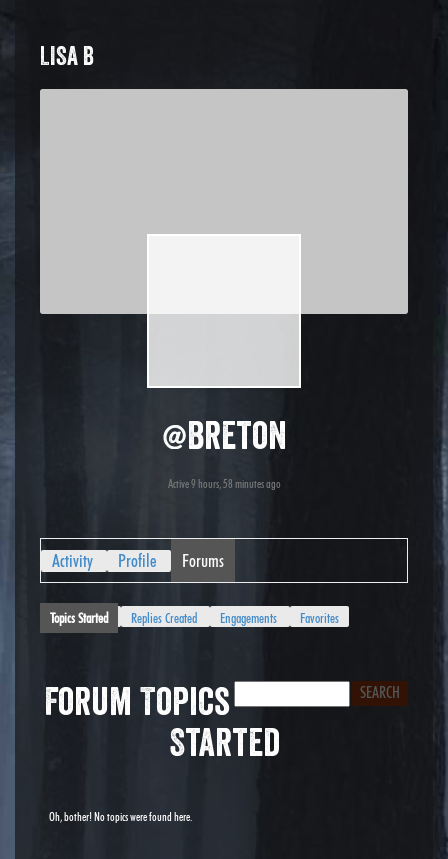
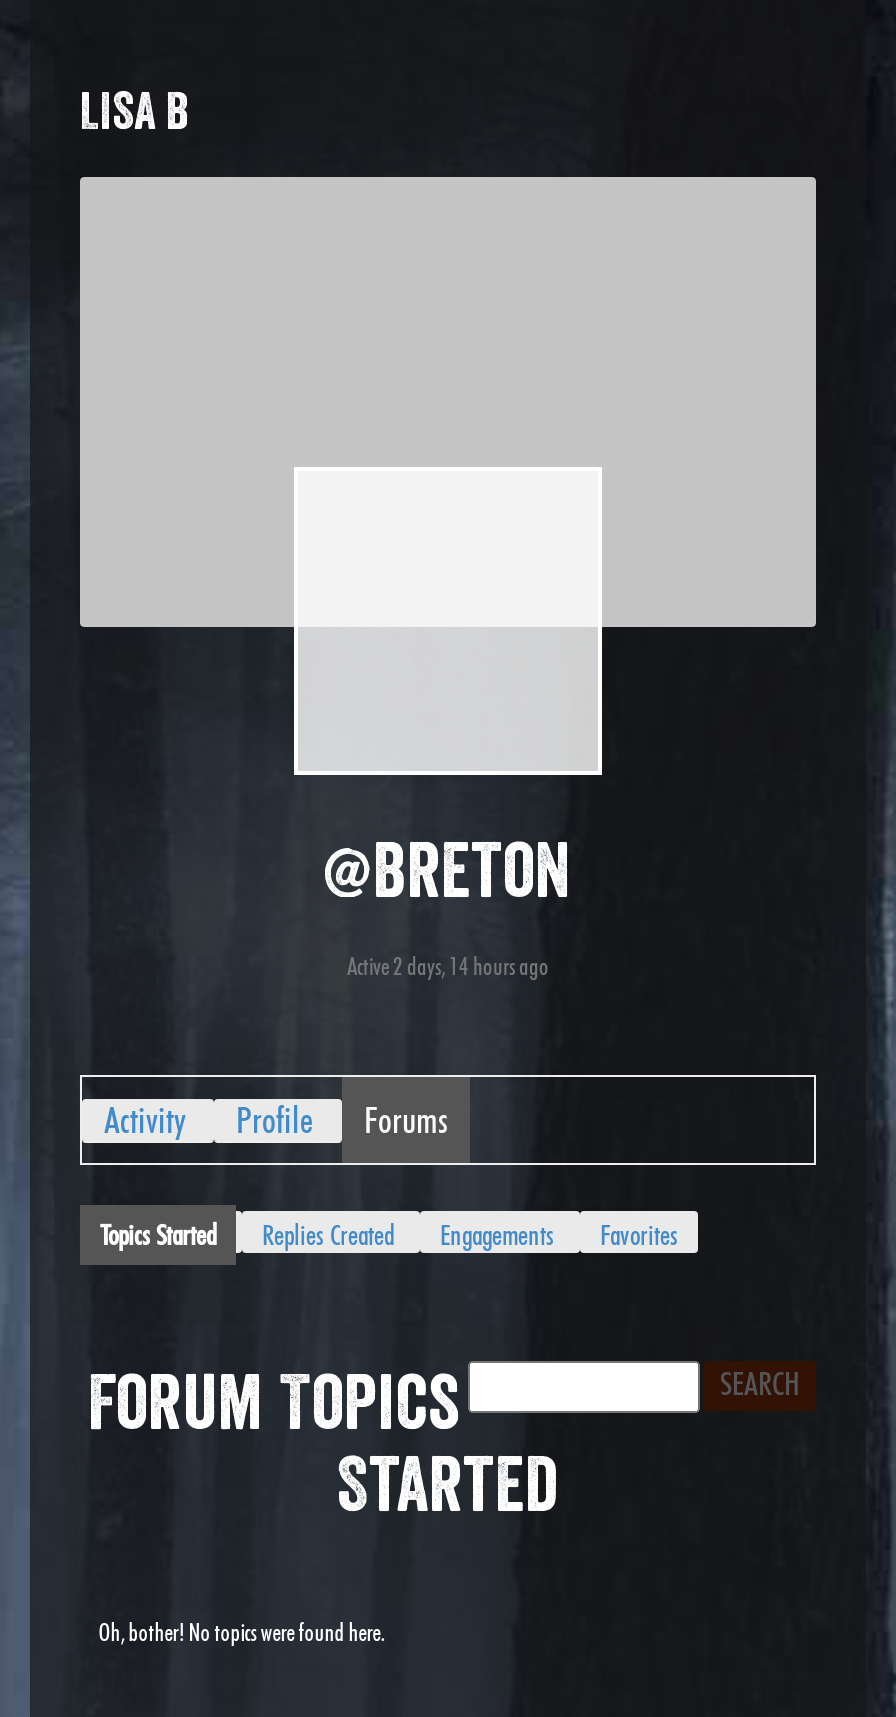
[167,475,280,490] Active 9 hours, 58 minutes ago -> [347,950,549,980] Active 2 days, 14 hours ago

